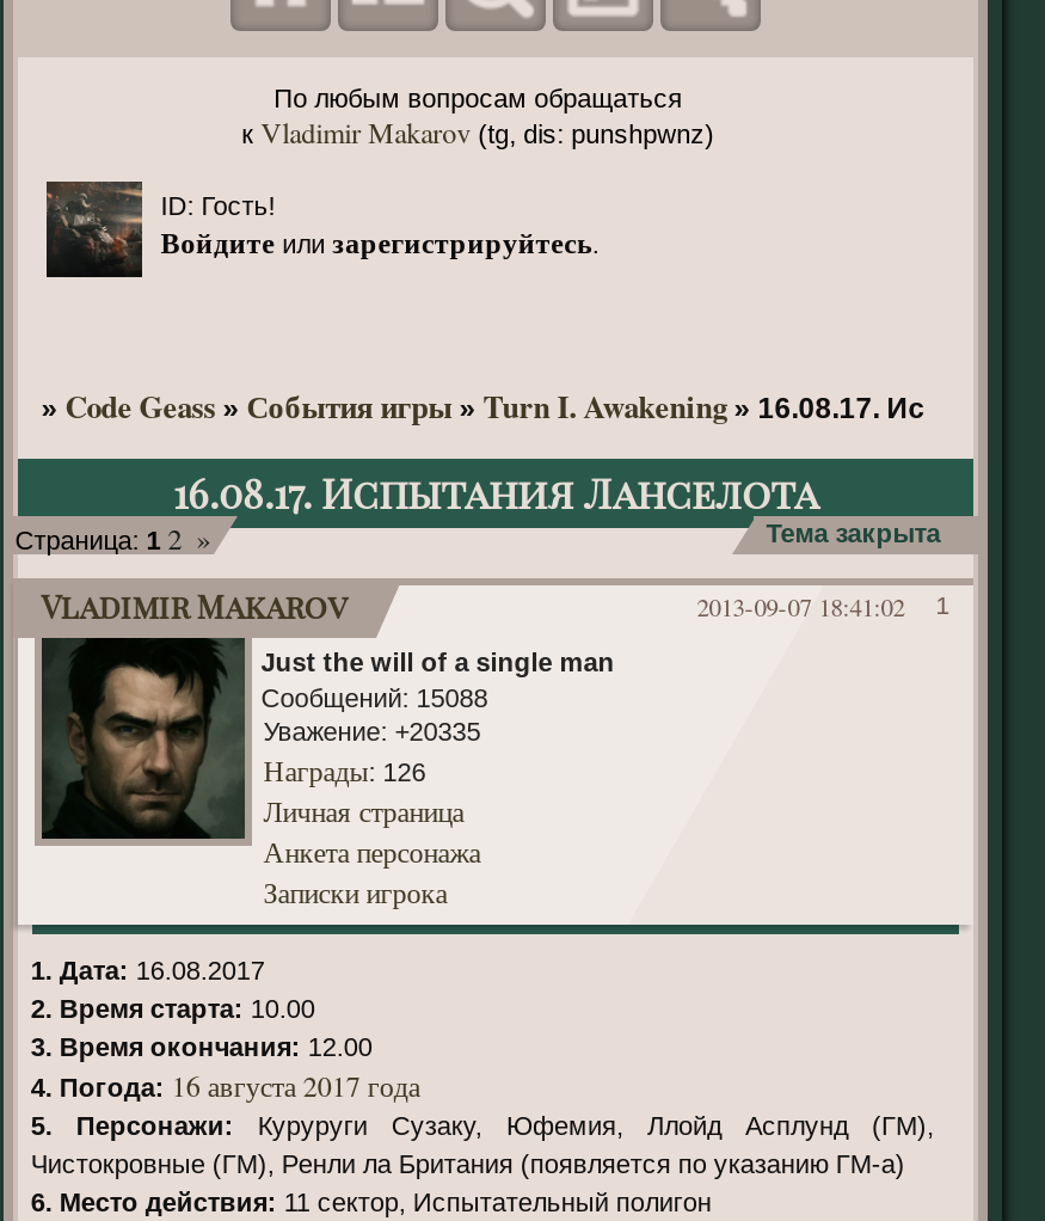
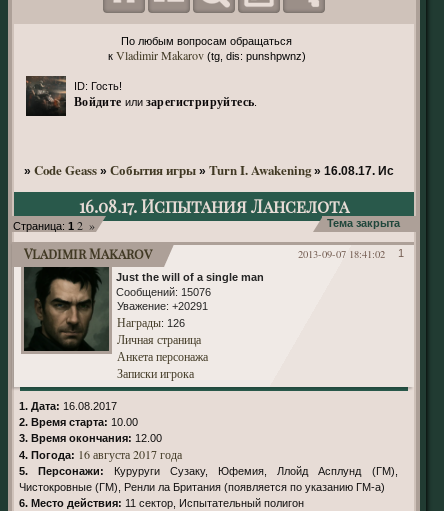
[280,683,488,712] Сообщений: 15088 -> [124,286,211,298] Сообщений: 15076
[278,717,481,746] Уважение: +20335 -> [123,300,208,312] Уважение: +20291

